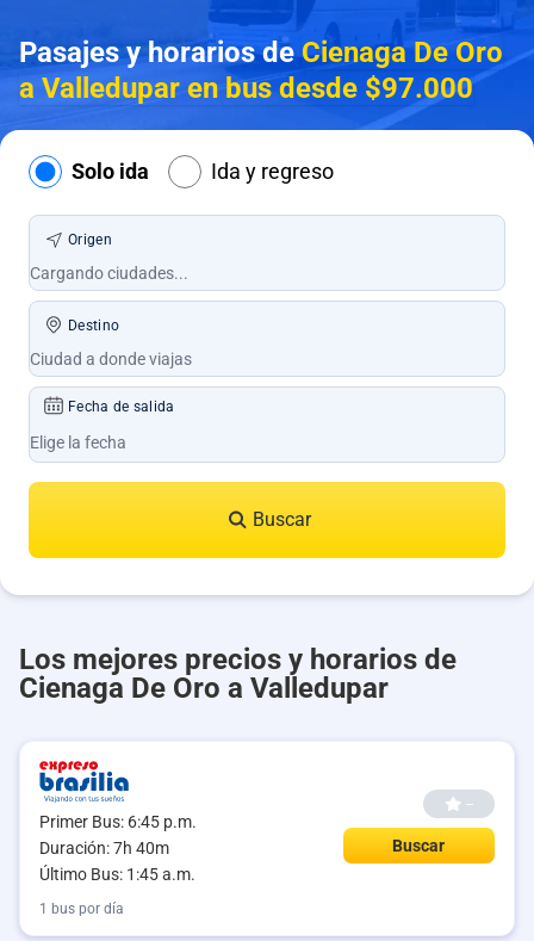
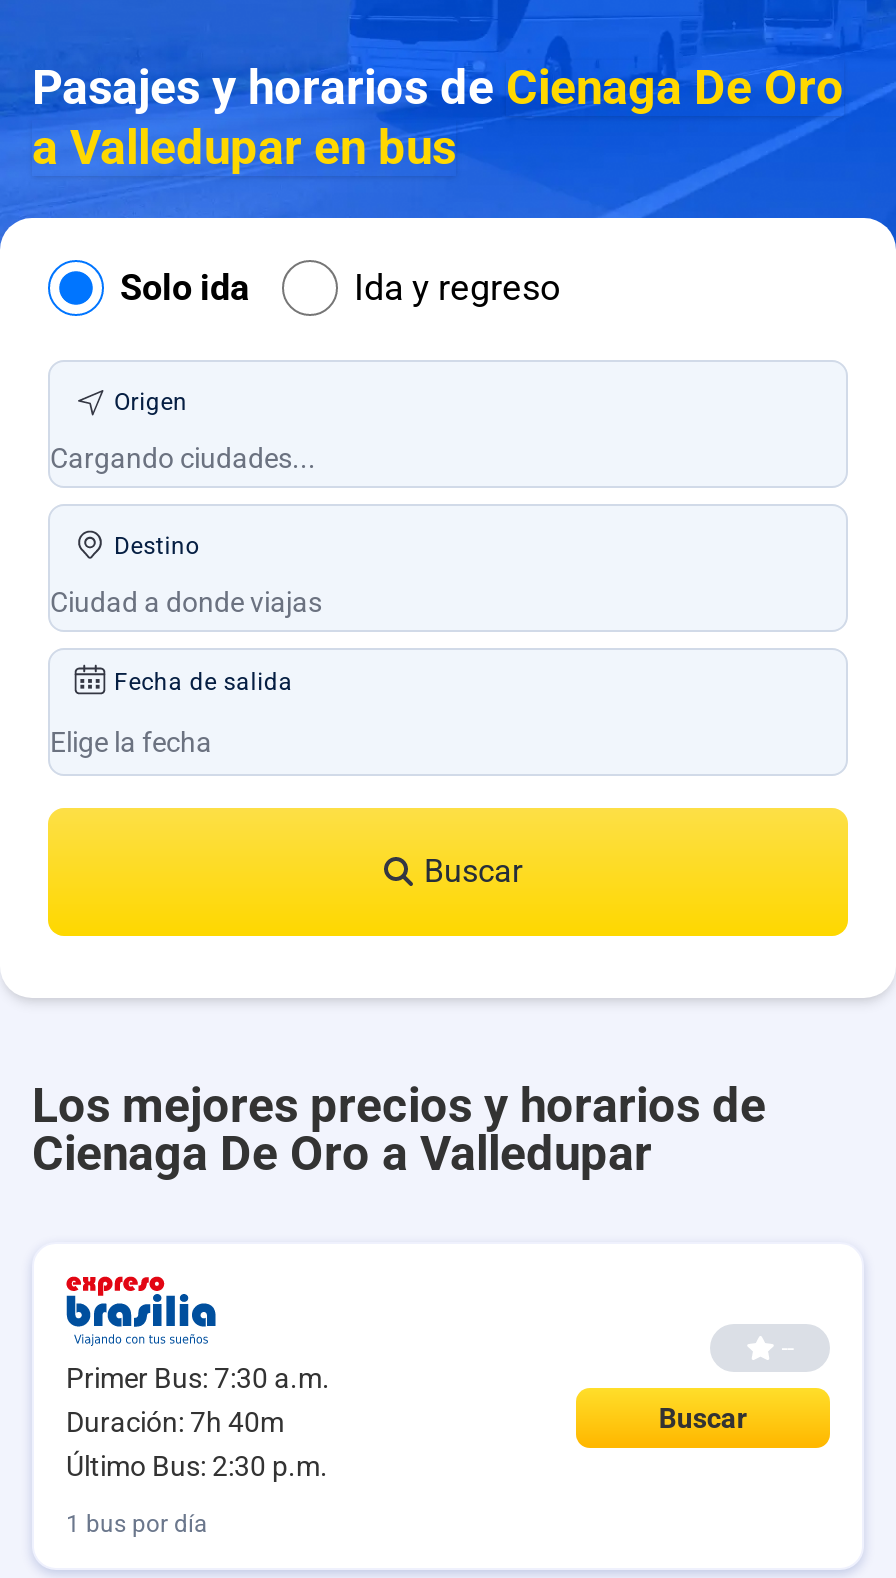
[19,72,473,105] a Valledupar en bus desde $97.000 -> [32,120,456,176] a Valledupar en bus
[39,812,197,832] Primer Bus: 6:45 p.m. -> [66,1362,330,1394] Primer Bus: 7:30 a.m.
[39,865,195,884] Último Bus: 1:45 a.m. -> [66,1450,328,1482] Último Bus: 2:30 p.m.

